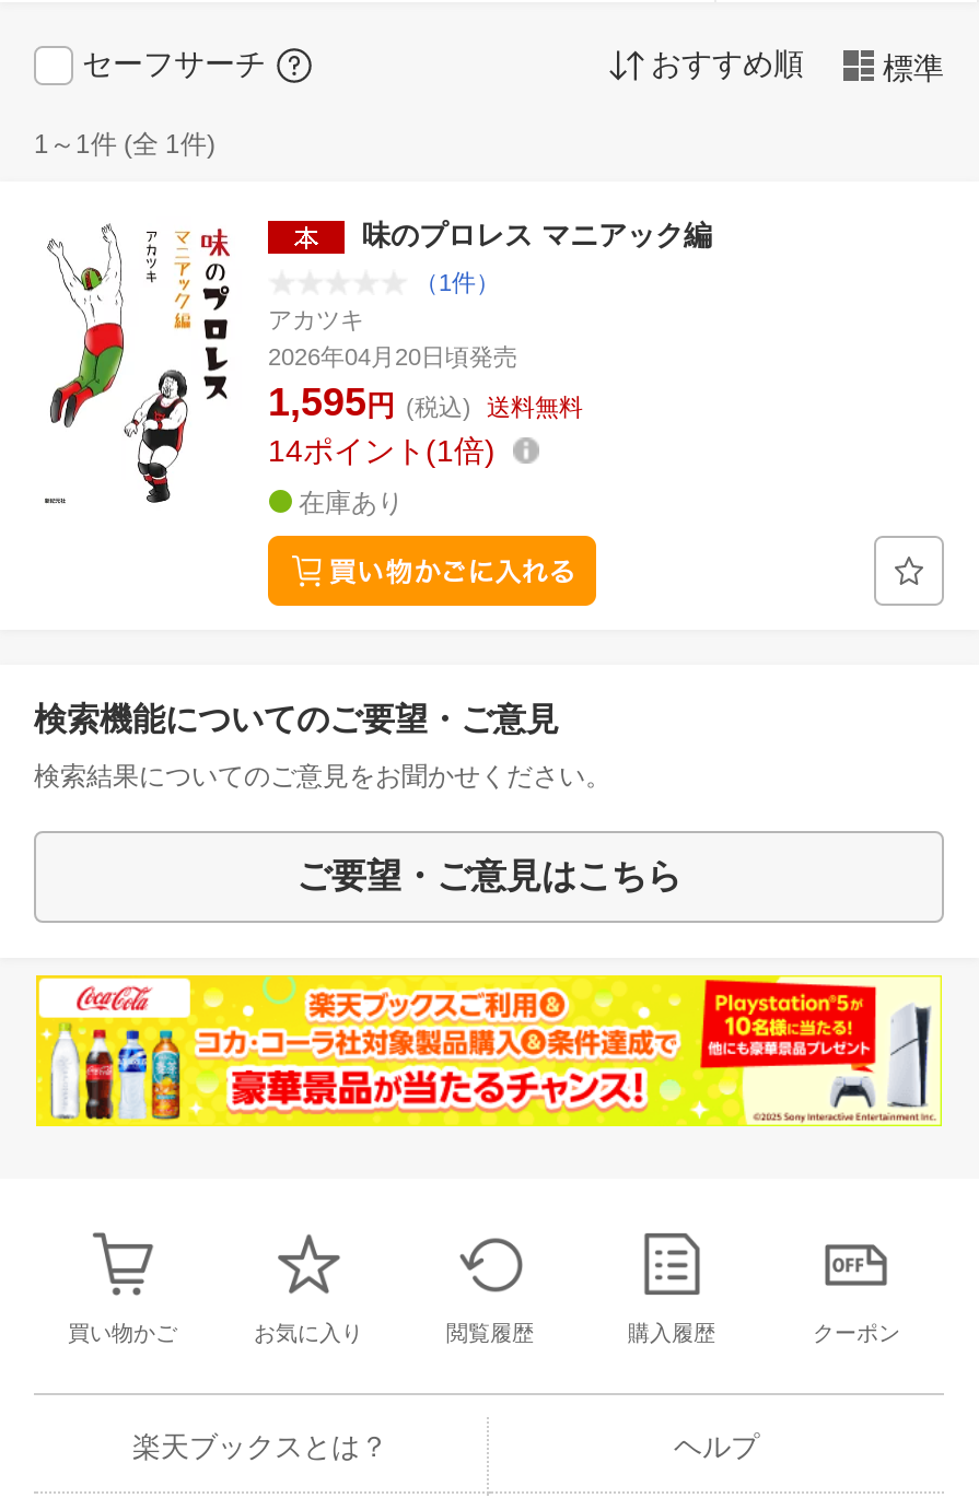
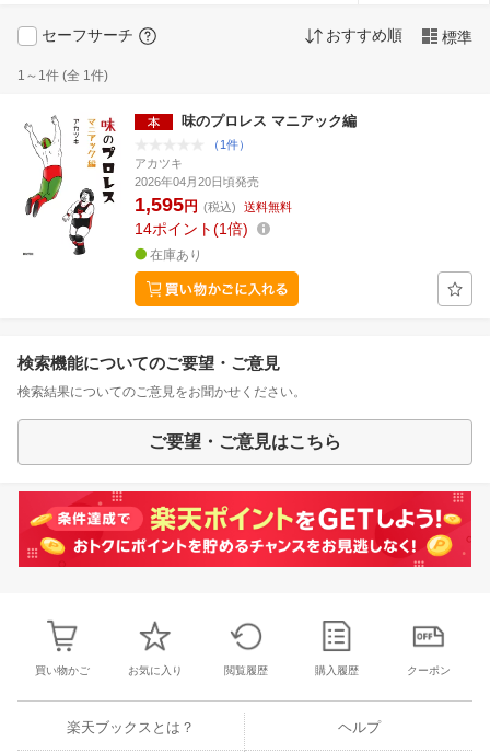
[34,973,944,1128] [image] -> [17,490,472,568] [image]

